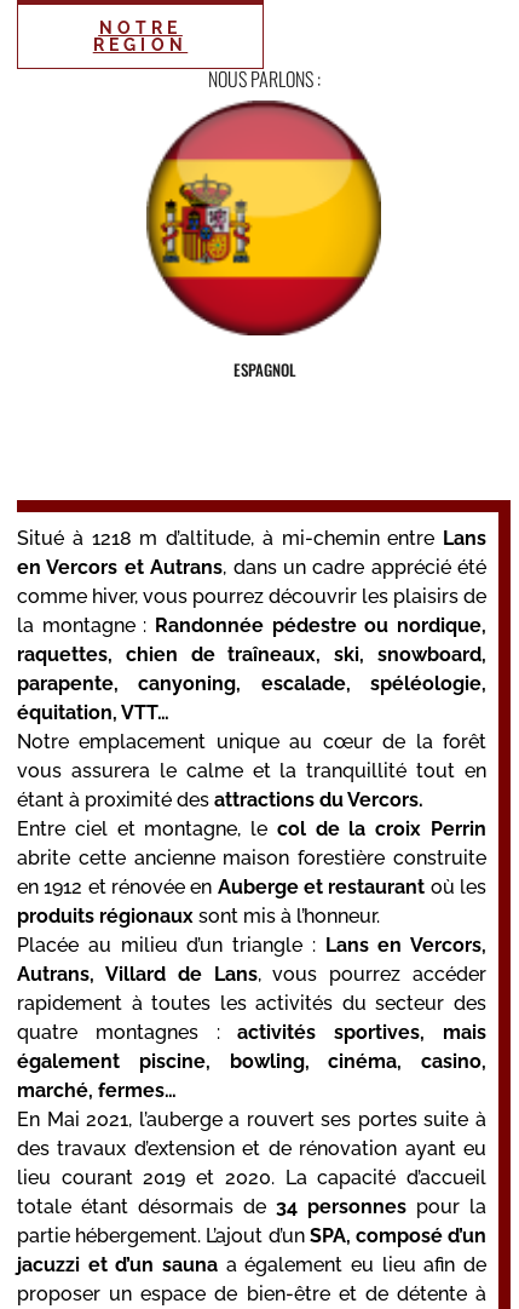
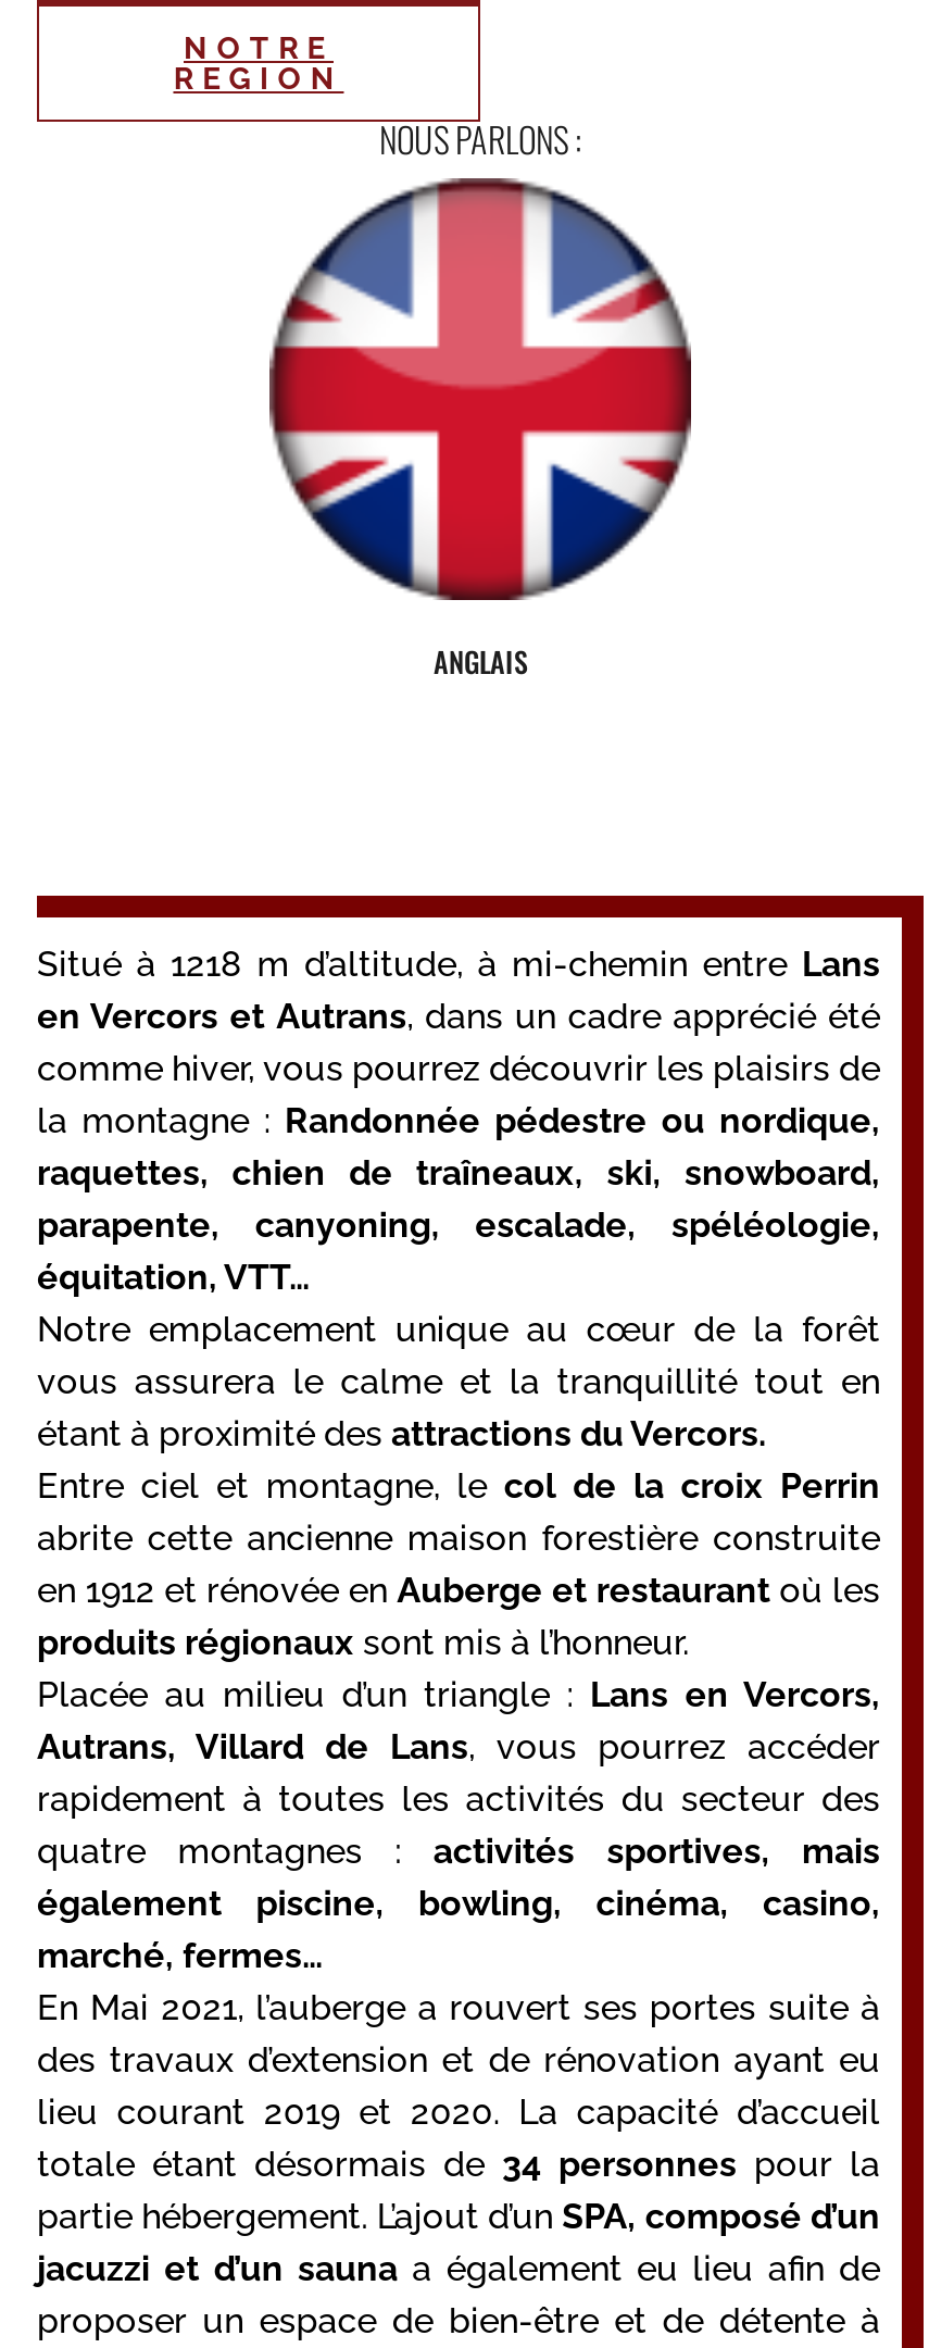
[148,105,381,381] [image] | ESPAGNOL -> [272,189,691,683] [image] | ANGLAIS

